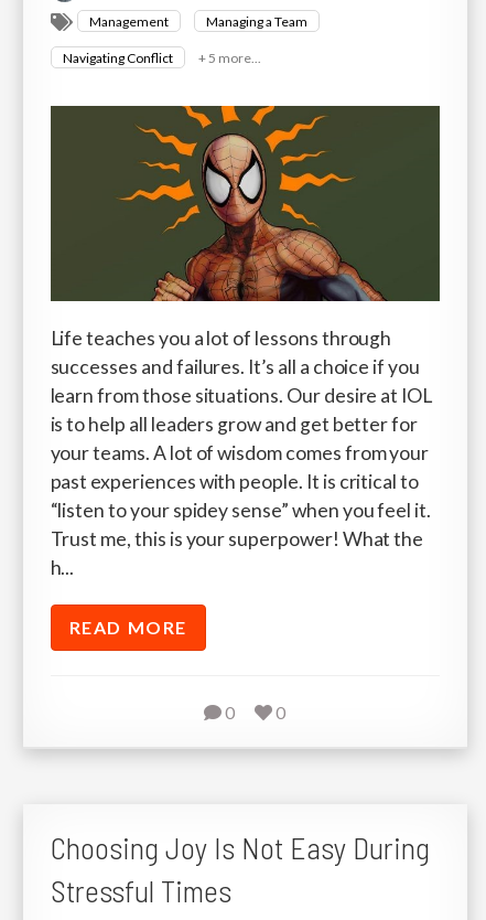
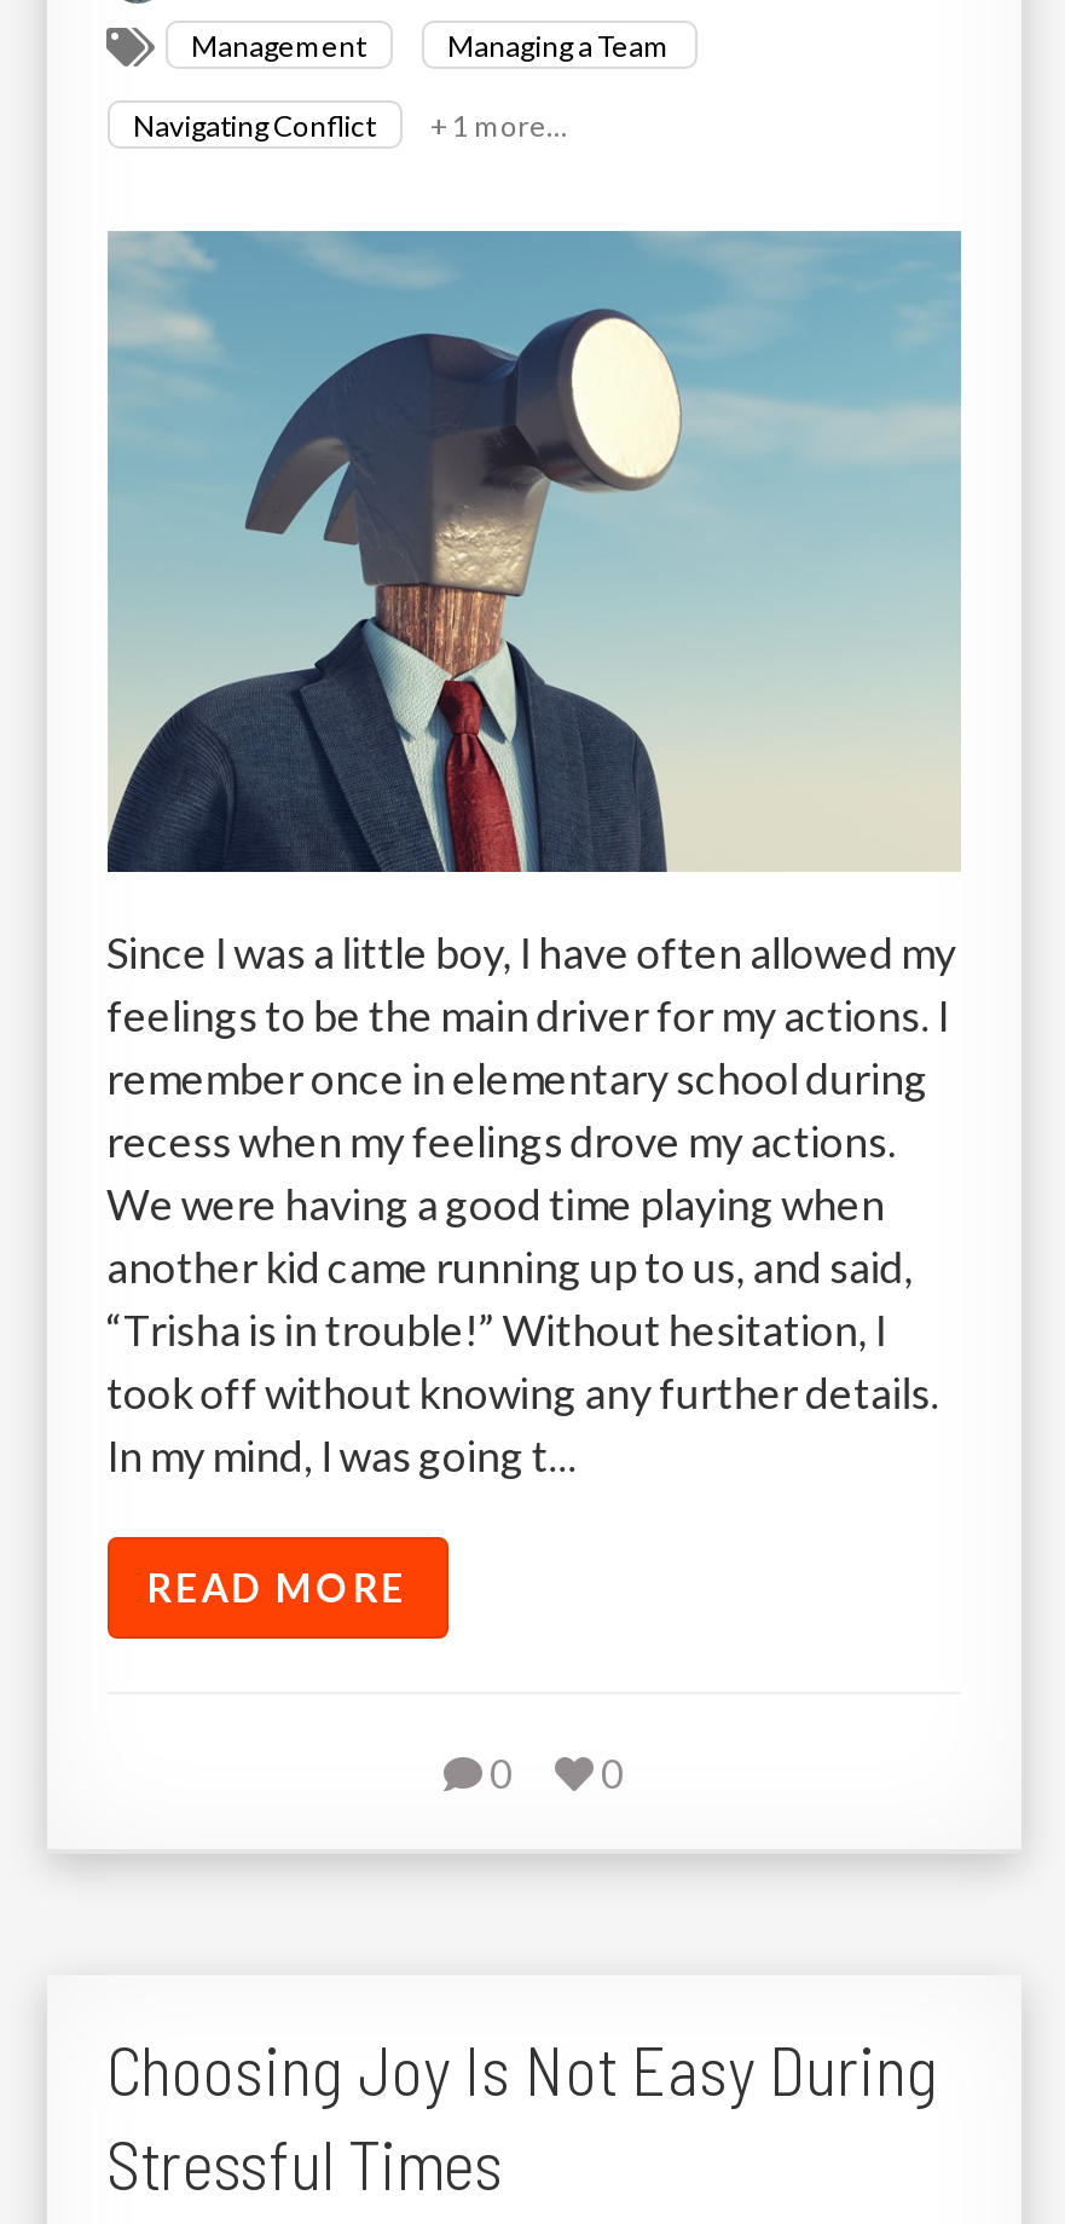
[62,50,261,66] Navigating Conflict + 5 more... -> [133,109,568,145] Navigating Conflict + 1 more...
[51,105,441,302] [image] -> [108,230,963,822] [image]
[50,326,432,579] Life teaches you a lot of lessons through | successes and failures. It’s all a choice if you | learn from those situations. Our desire at IOL | is to help all leaders grow and get better for | your teams. A lot of wisdom comes from your | past experiences with people. It is critical to | “listen to your spidey sense” when you feel it. | Trust me, this is your superpower! What the | h... -> [106,928,956,1482] Since I was a little boy, I have often allowed my | feelings to be the main driver for my actions. I | remember once in elementary school during | recess when my feelings drove my actions. | We were having a good time playing when | another kid came running up to us, and said, | “Trisha is in trouble!” Without hesitation, I | took off without knowing any further details. | In my mind, I was going t...

